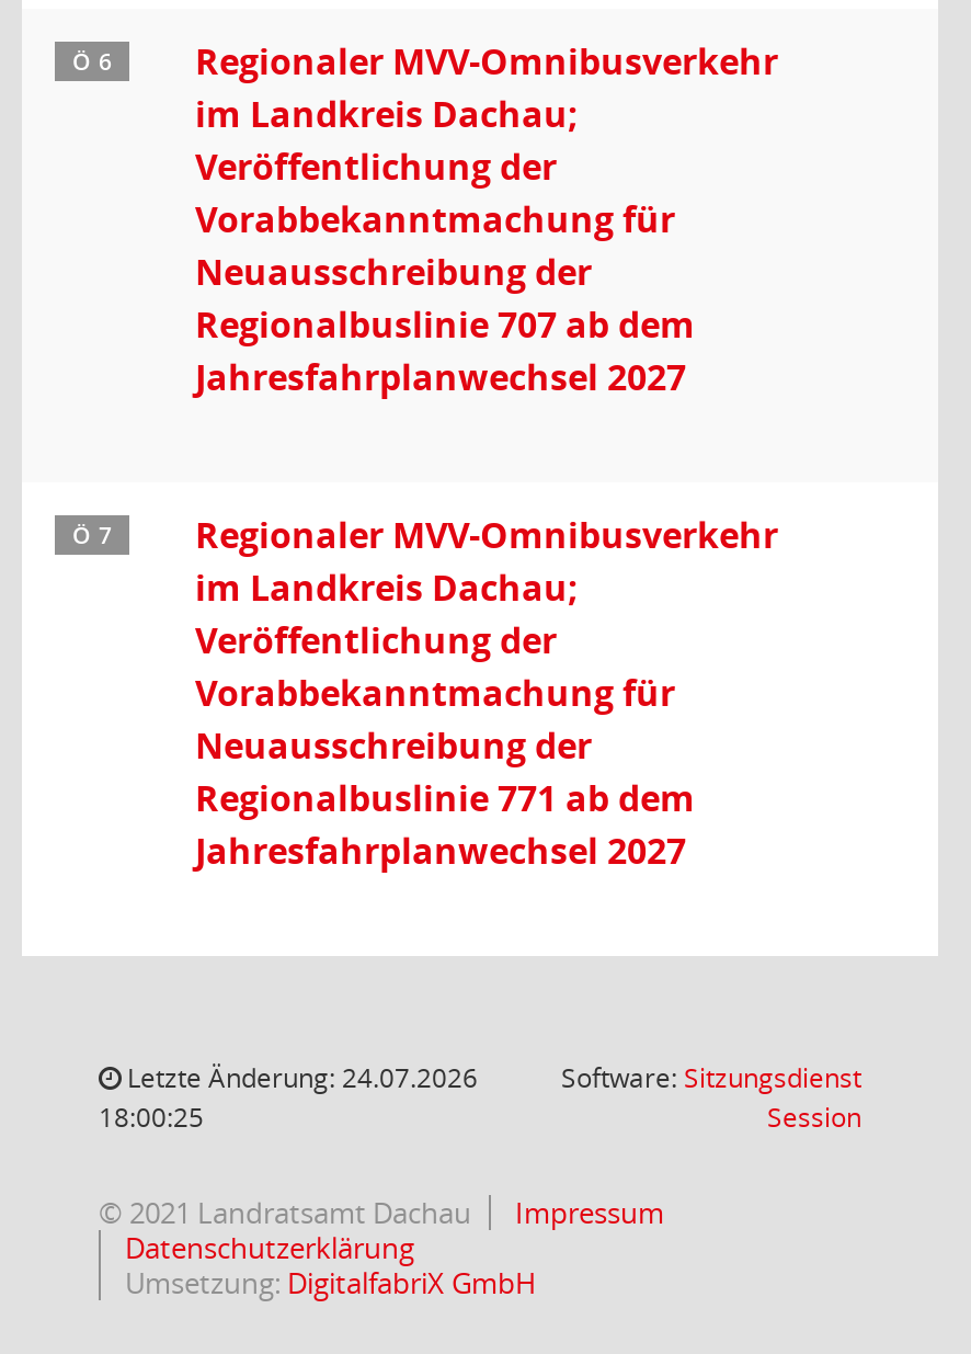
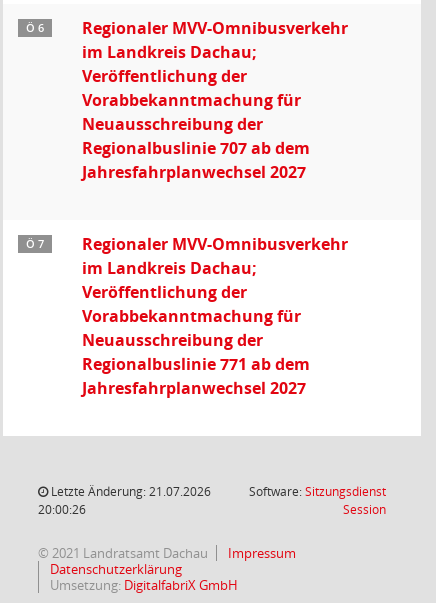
[121,1059,478,1096] Letzte Änderung: 24.07.2026 -> [48,483,211,500] Letzte Änderung: 21.07.2026
[99,1099,204,1136] 18:00:25 -> [38,501,86,518] 20:00:26

